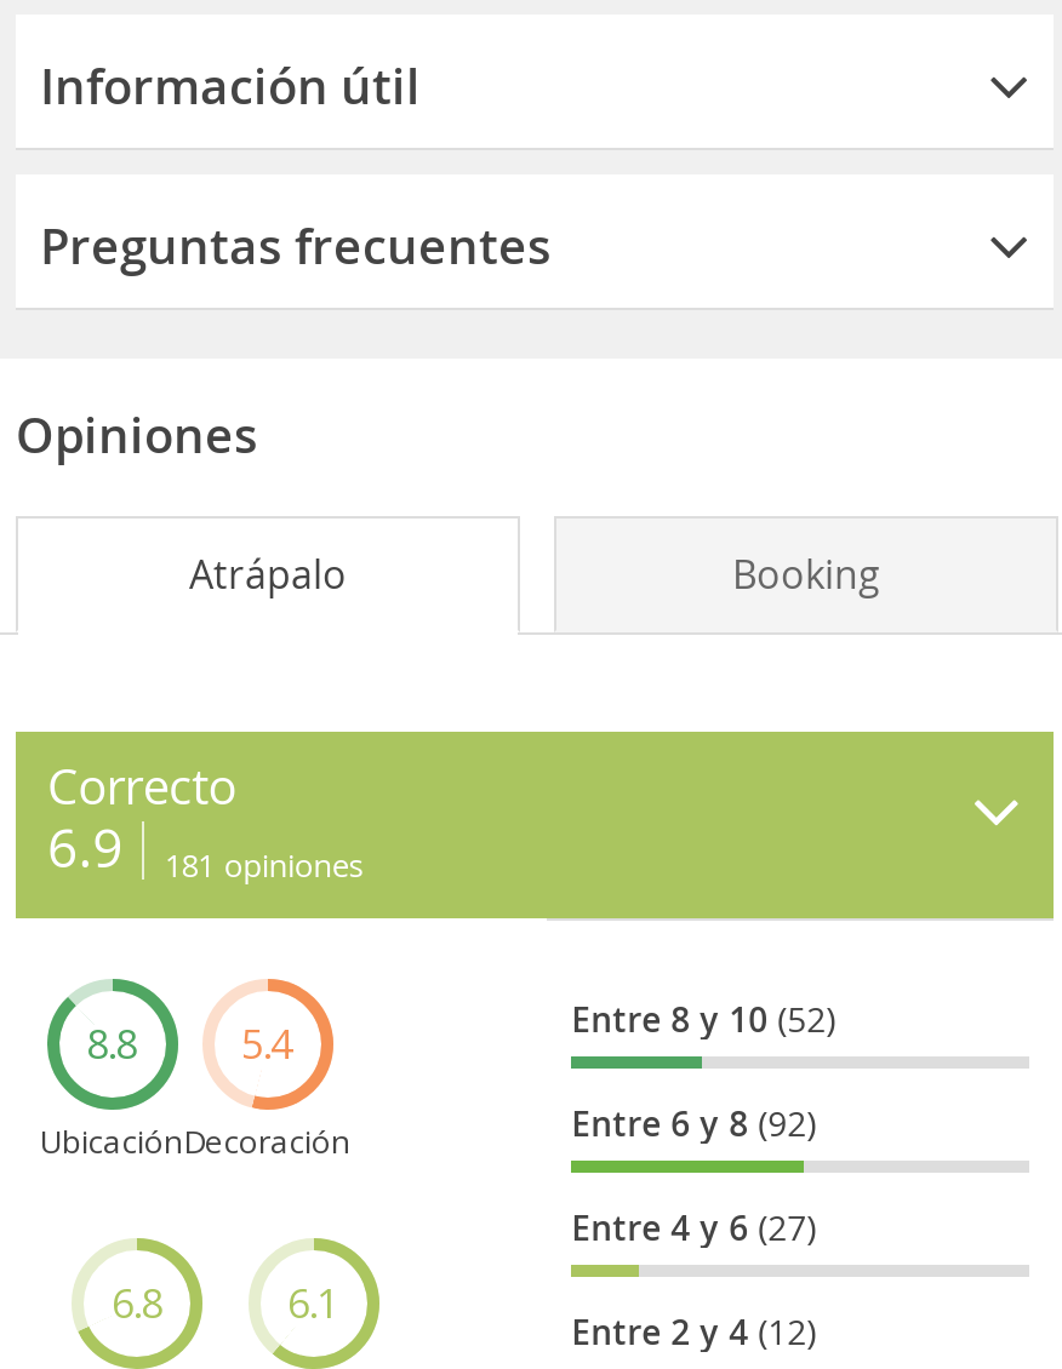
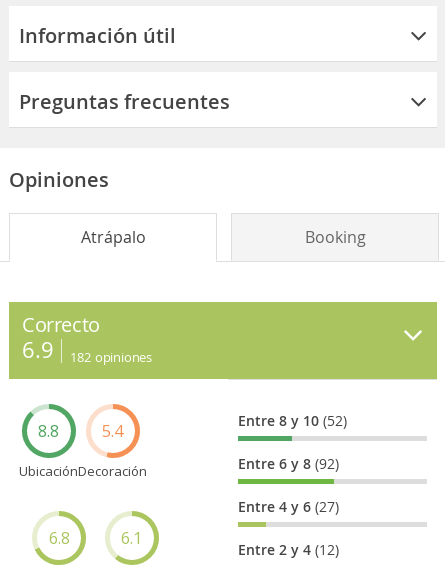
[47,811,362,886] 6.9 181 opiniones -> [22,335,152,366] 6.9 182 opiniones

